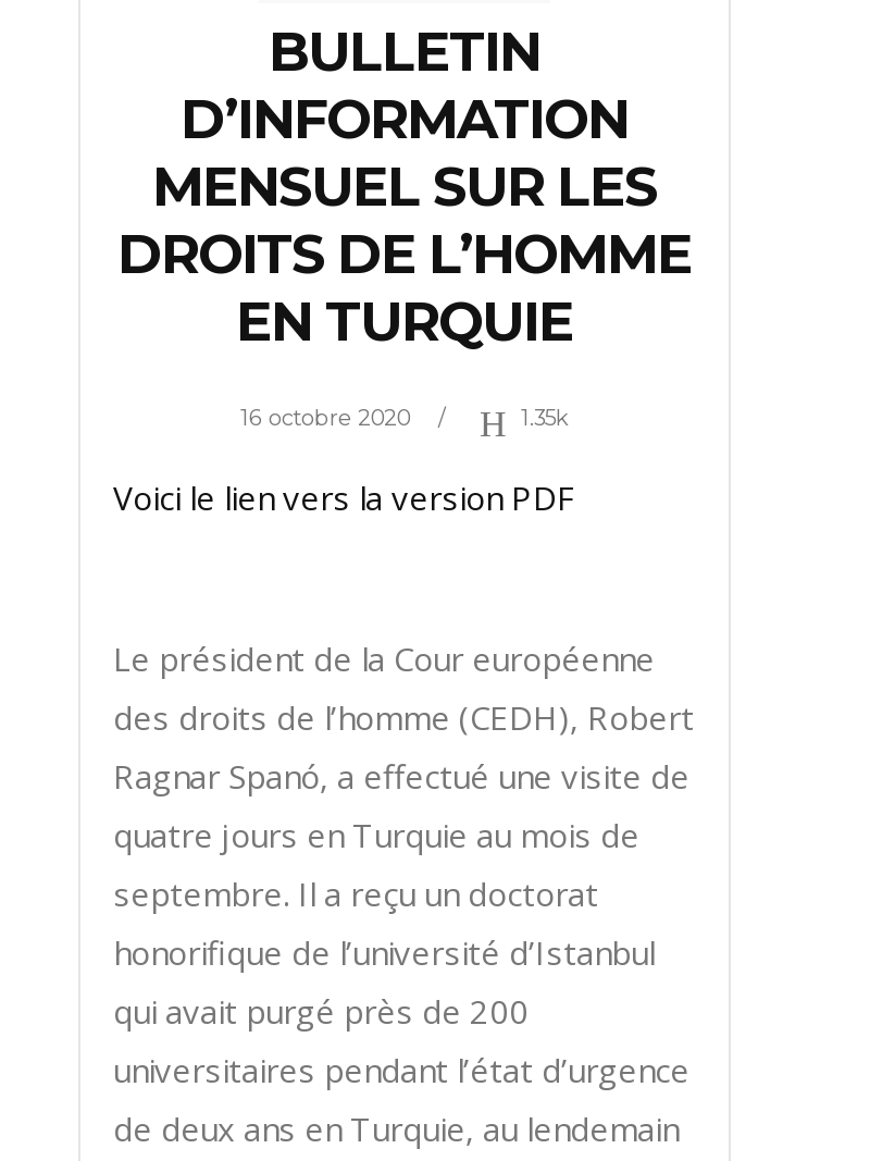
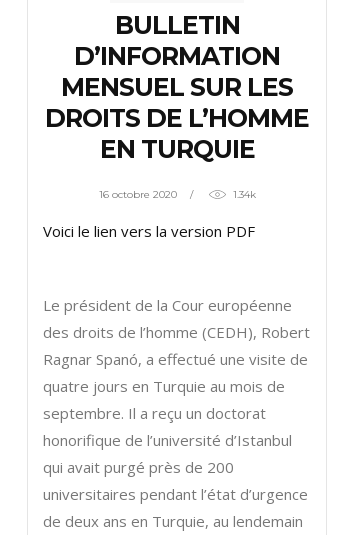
[521,405,569,433] 1.35k -> [232,188,255,201] 1.34k

